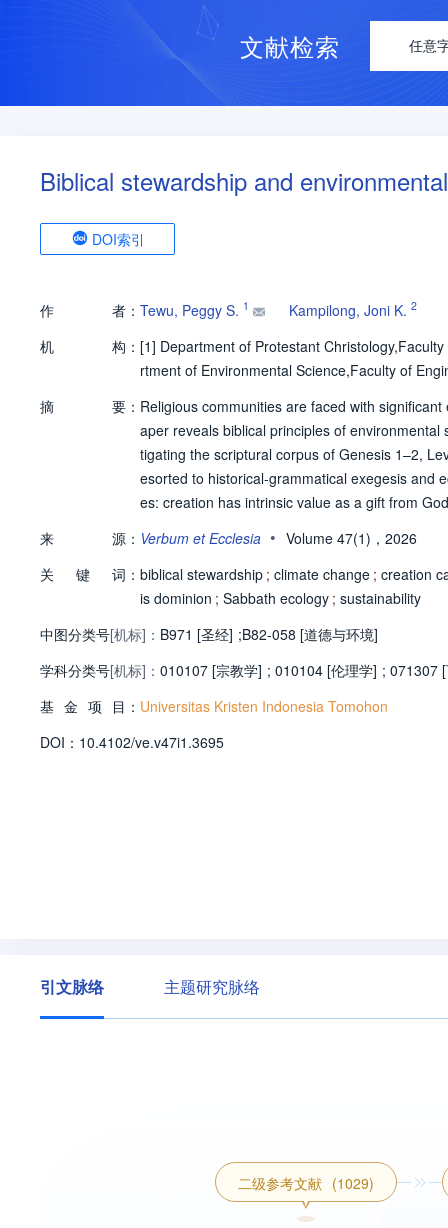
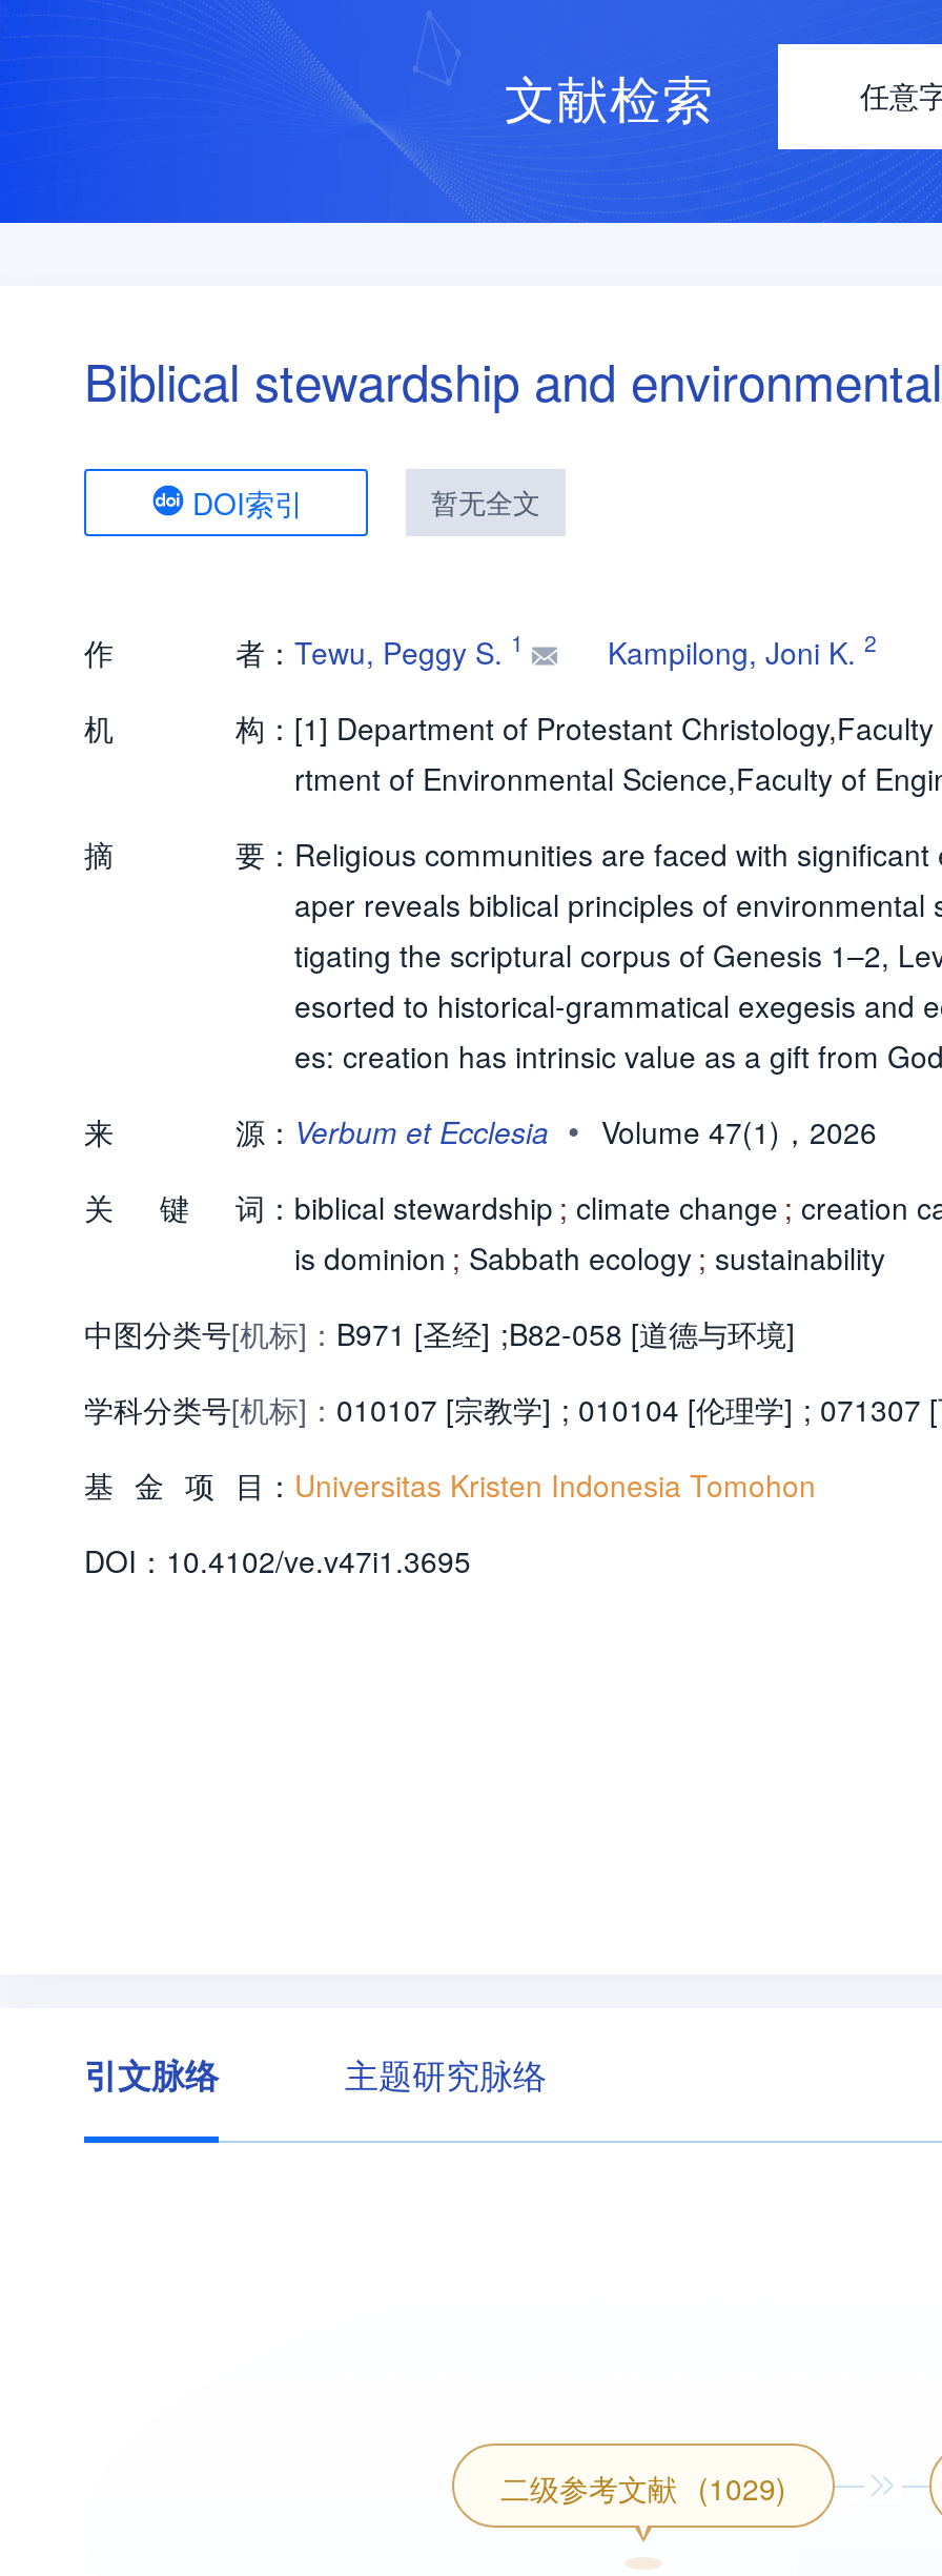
none -> [431,482,540,522] 暂无全文

